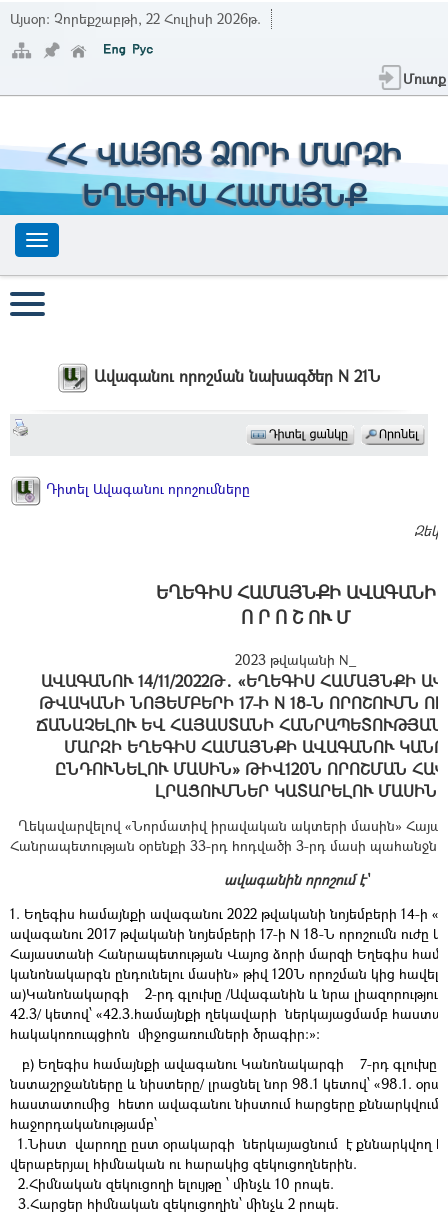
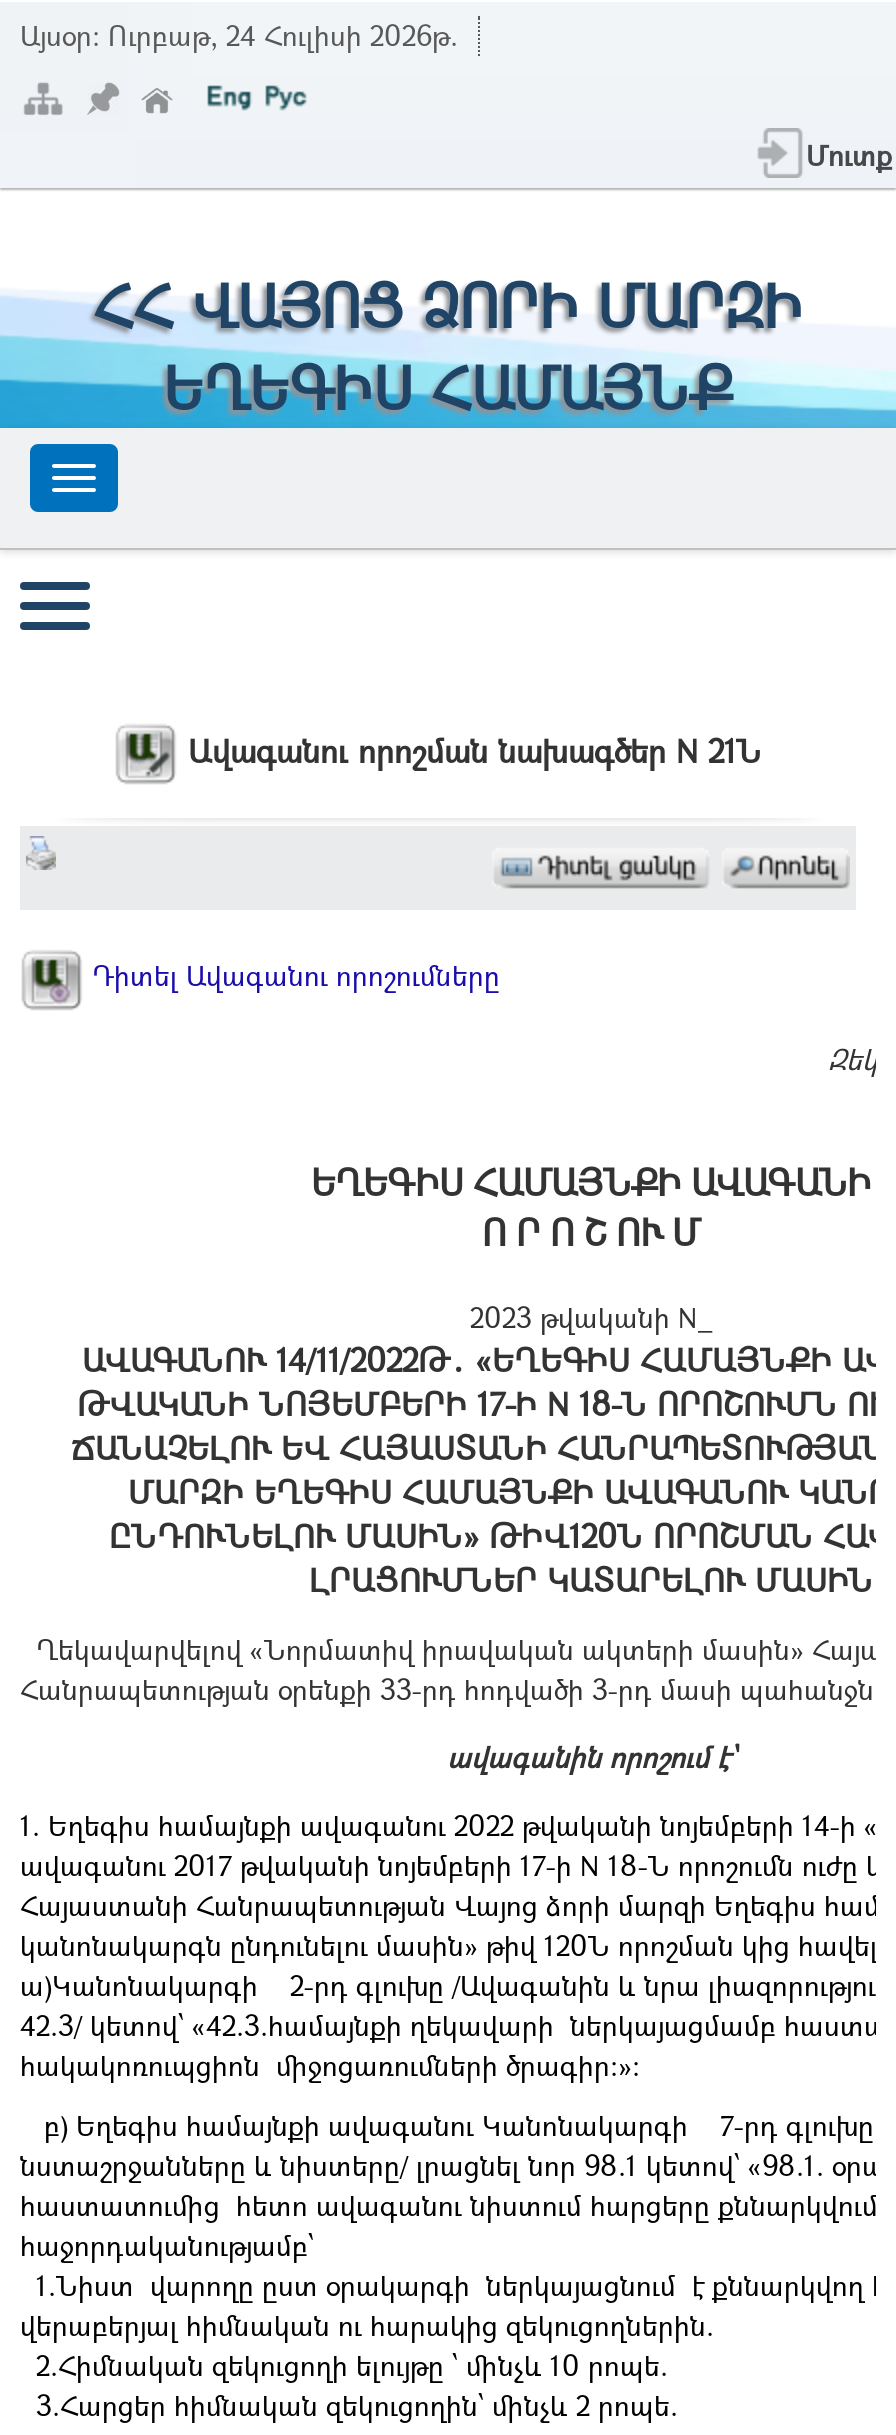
[10,9,261,28] Այսօր: Չորեքշաբթի, 22 Հուլիսի 2026թ. -> [20,16,458,54] Այսօր: Ուրբաթ, 24 Հուլիսի 2026թ.

